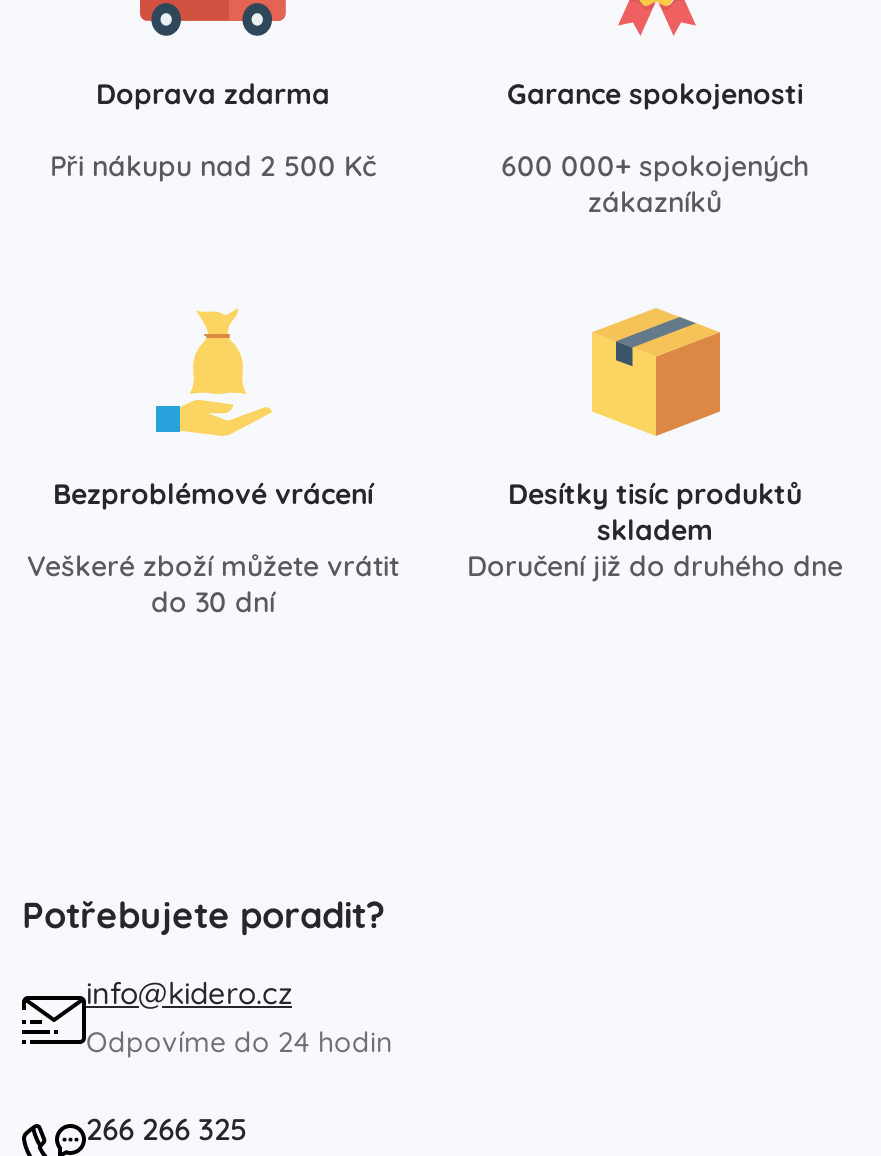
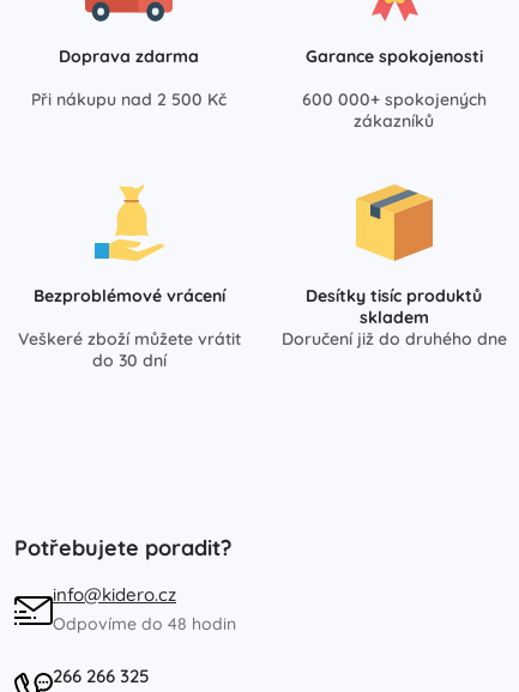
[86,1024,392,1060] Odpovíme do 24 hodin -> [53,613,236,635] Odpovíme do 48 hodin

